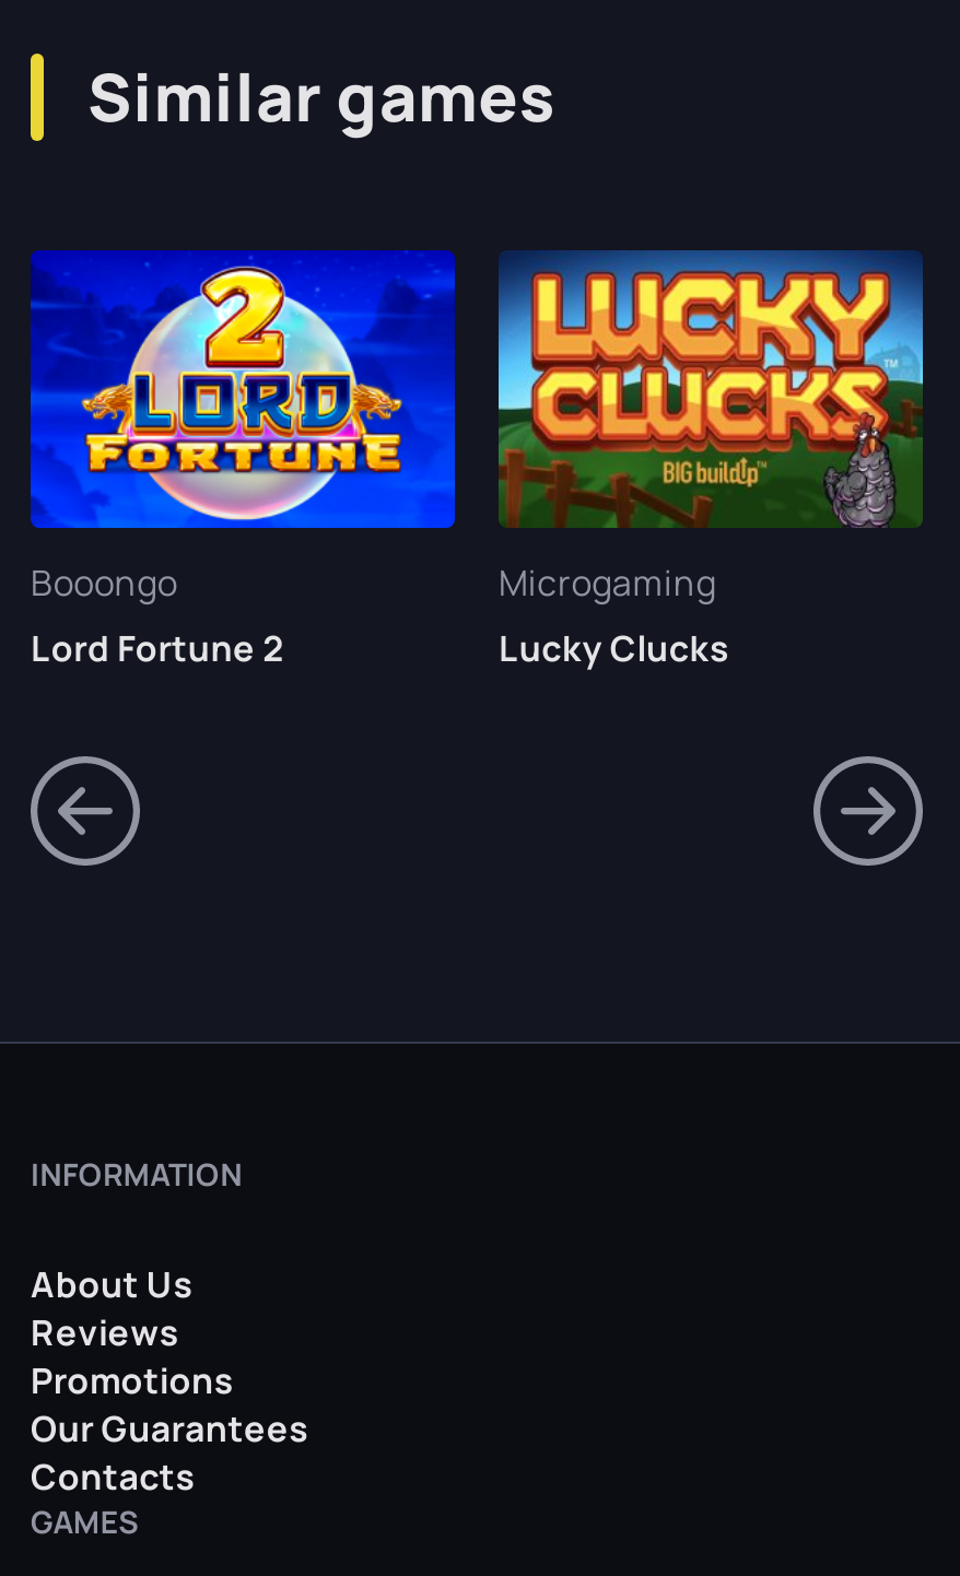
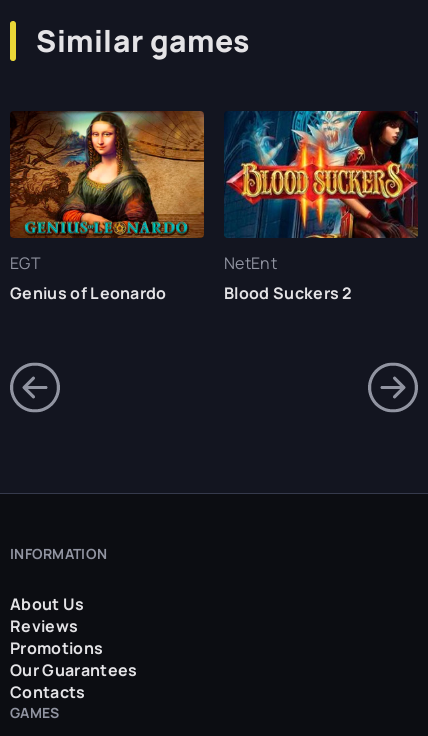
[28,248,457,672] [image] | Booongo | Lord Fortune 2 -> [9,110,205,304] [image] | EGT | Genius of Leonardo
[496,250,925,672] [image] | Microgaming | Lucky Clucks -> [224,110,419,304] [image] | NetEnt | Blood Suckers 2

